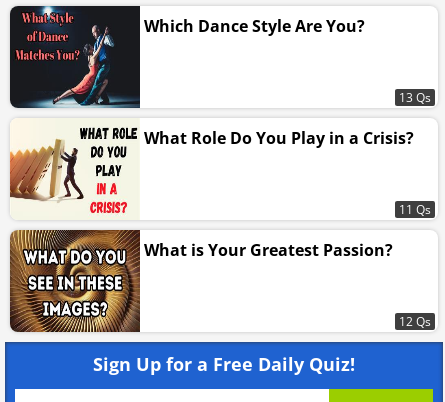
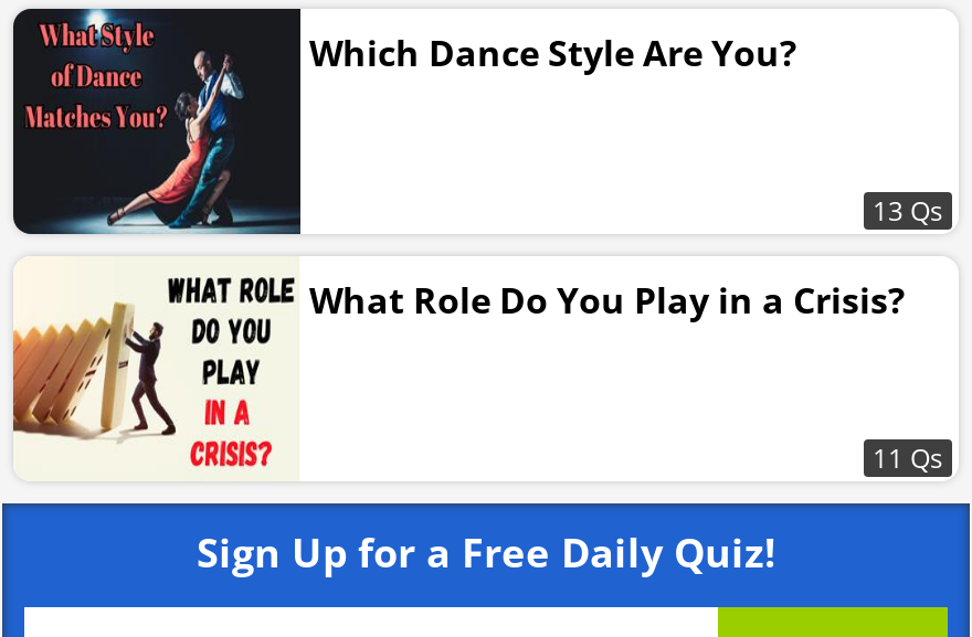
[9,229,431,333] [image] | What is Your Greatest Passion? | 12 Qs -> none

